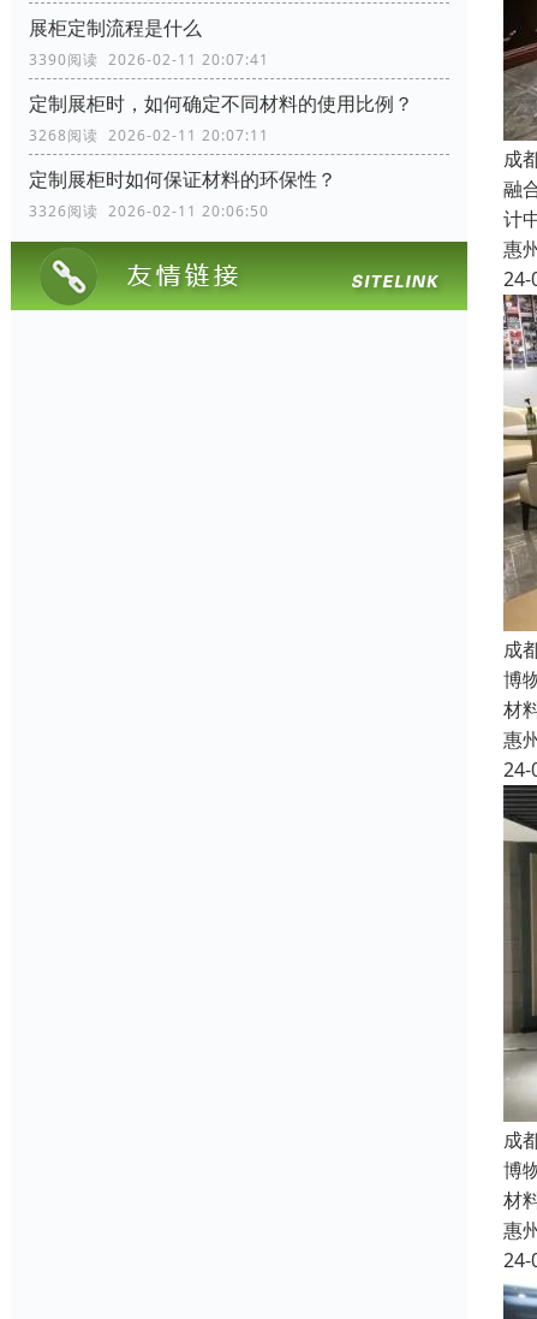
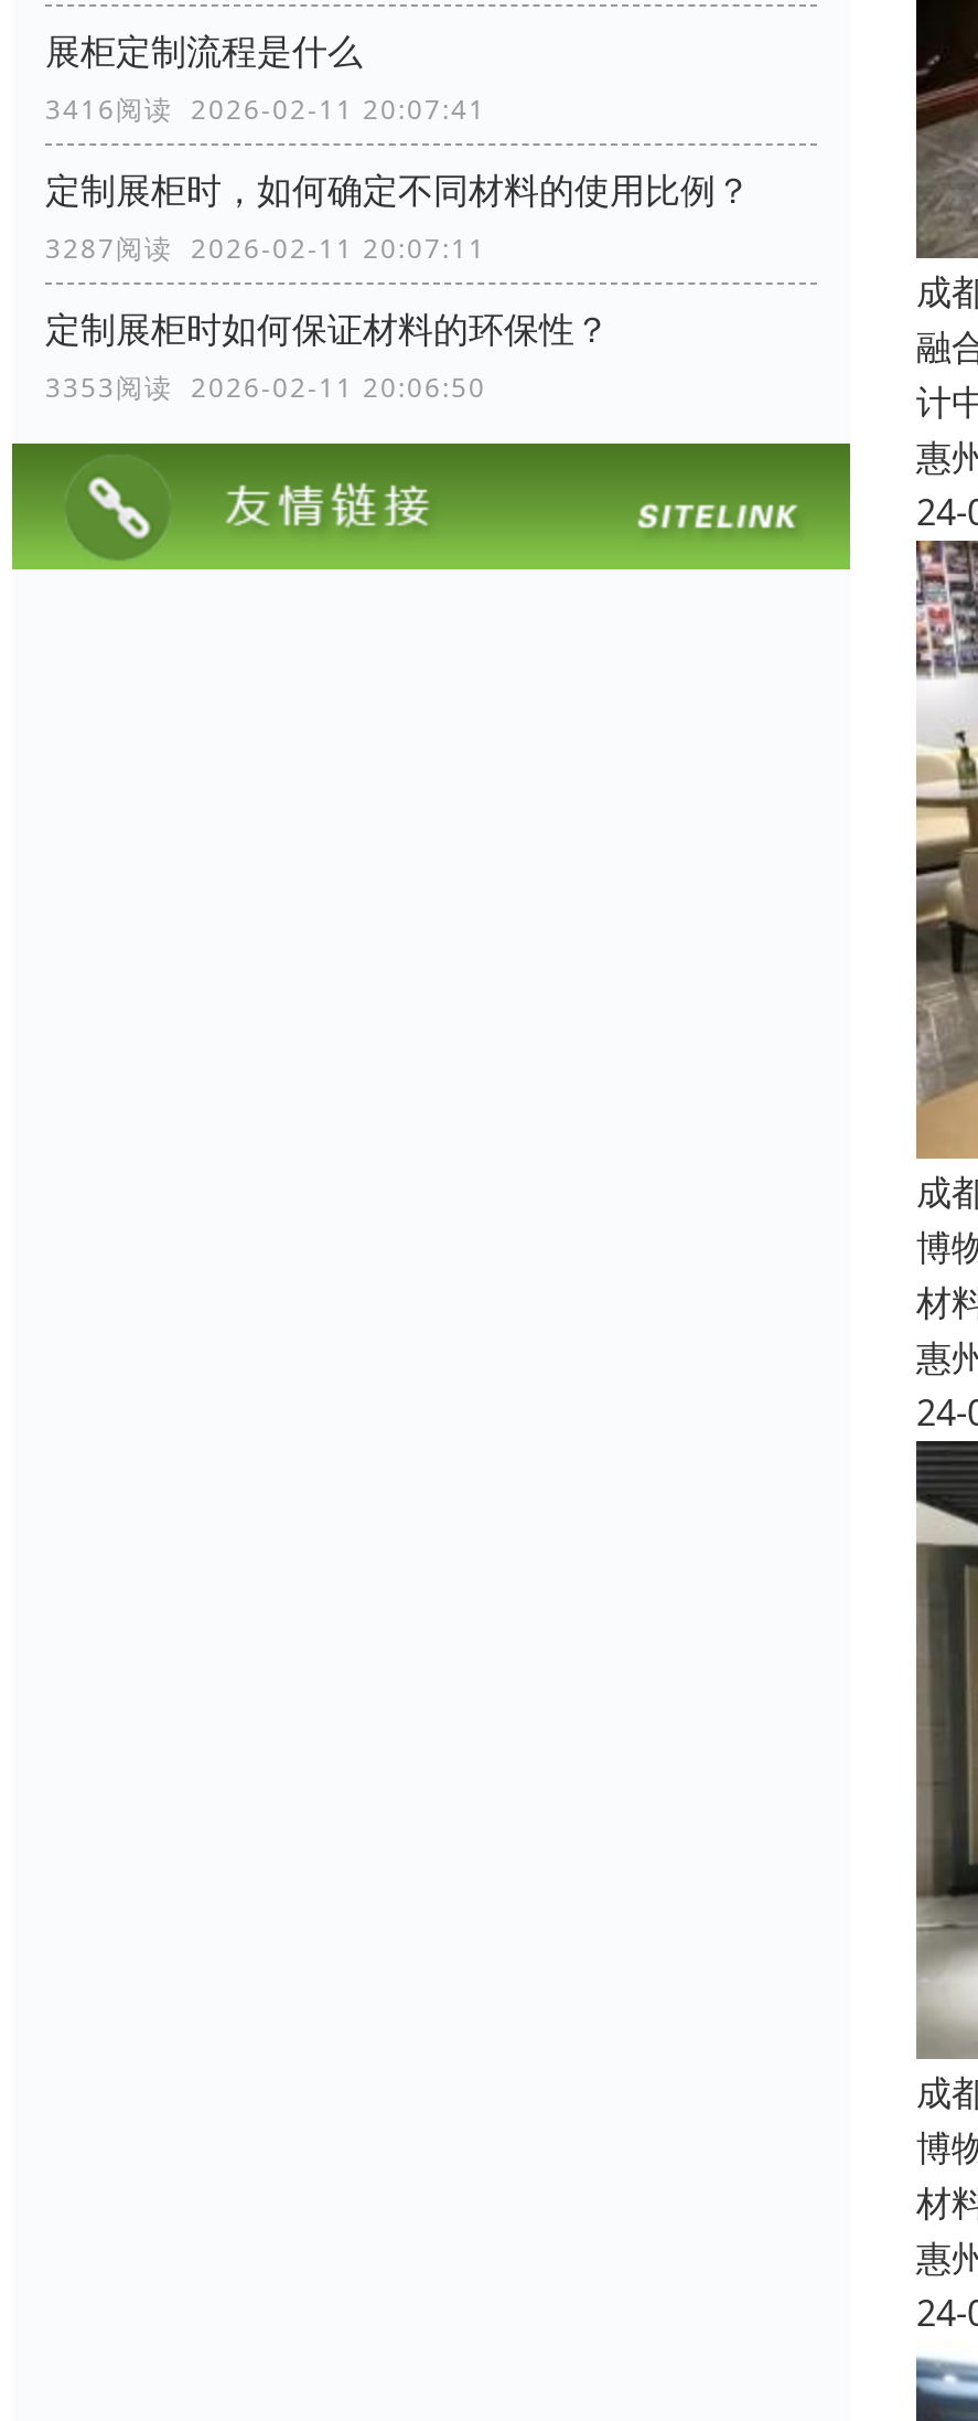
[29,50,269,70] 3390阅读 2026-02-11 20:07:41 -> [45,91,486,128] 3416阅读 2026-02-11 20:07:41
[29,125,269,146] 3268阅读 2026-02-11 20:07:11 -> [45,230,486,267] 3287阅读 2026-02-11 20:07:11
[29,201,269,221] 3326阅读 2026-02-11 20:06:50 -> [45,369,486,407] 3353阅读 2026-02-11 20:06:50

